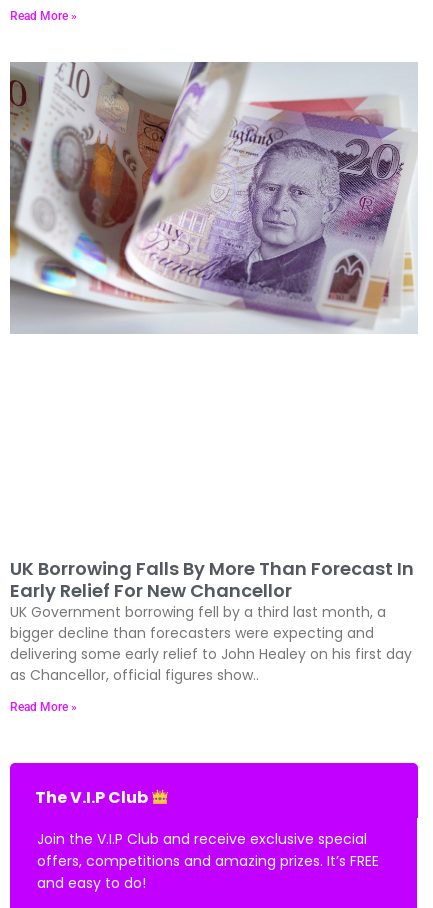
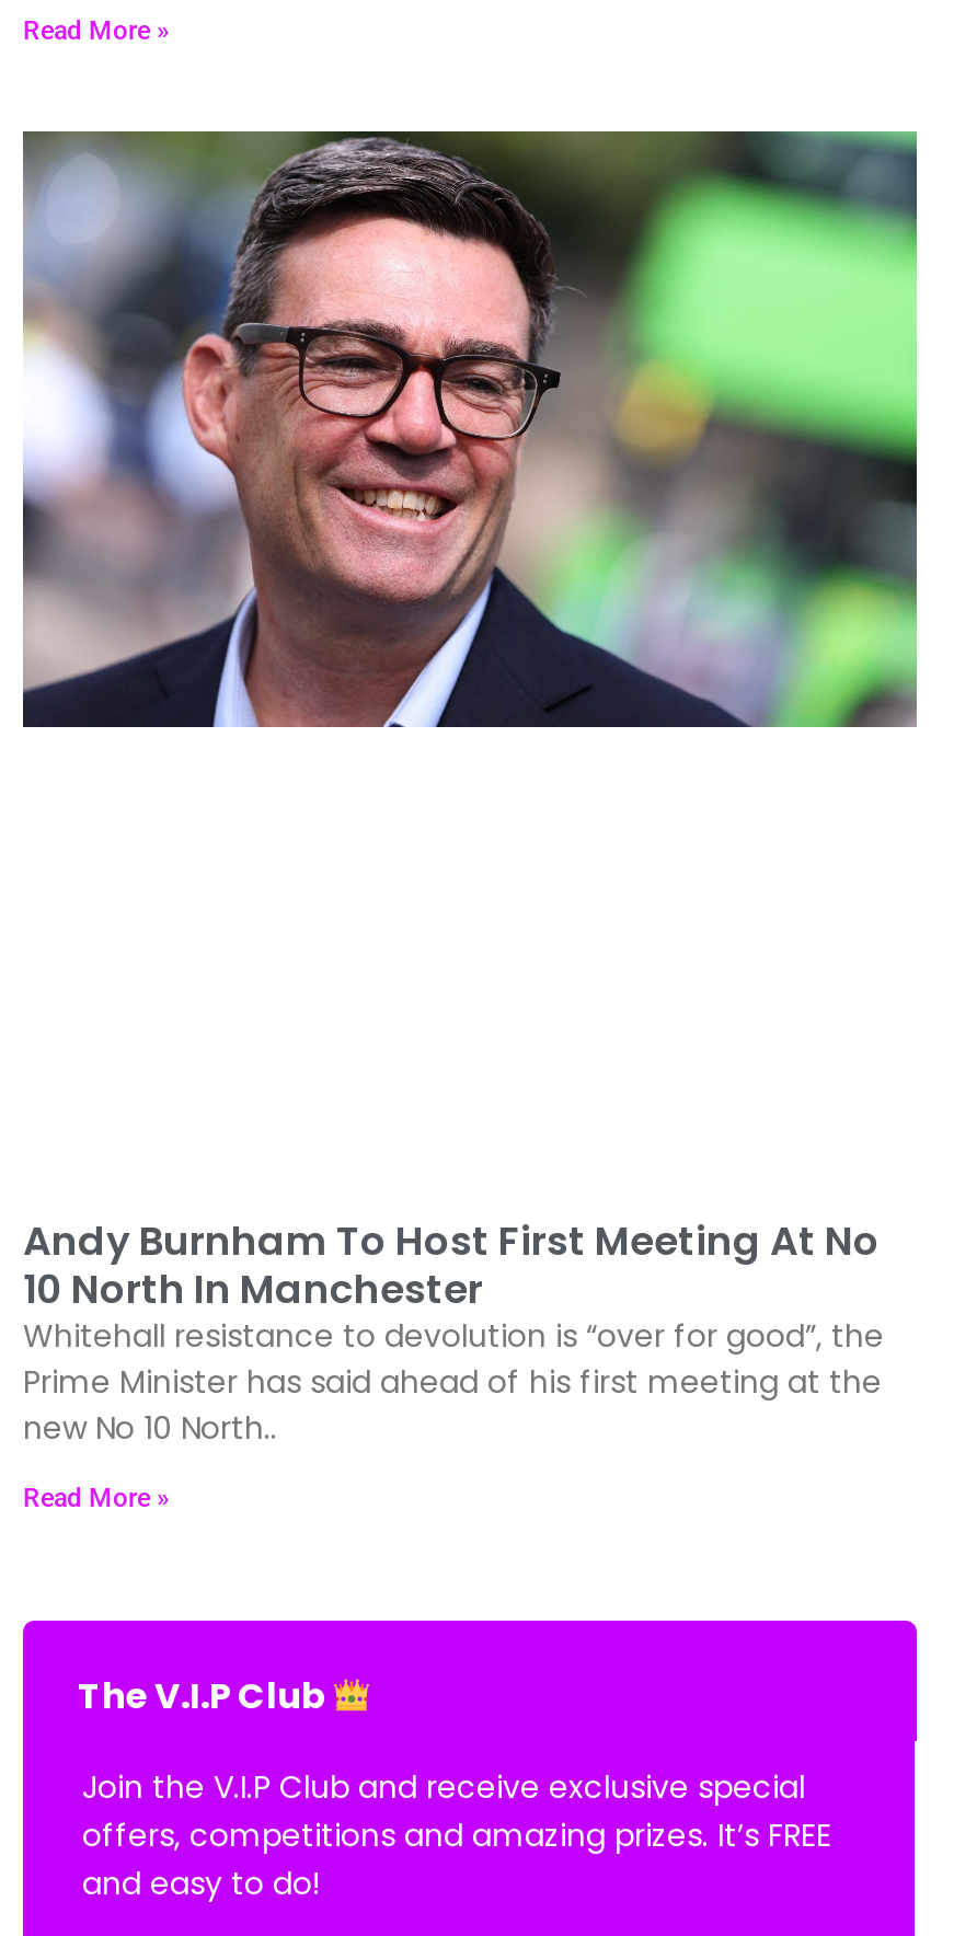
[9,62,418,334] [image] -> [21,129,919,729] [image]
[10,556,414,685] UK Borrowing Falls By More Than Forecast In | Early Relief For New Chancellor | UK Government borrowing fell by a third last month, a | bigger decline than forecasters were expecting and | delivering some early relief to John Healey on his first day | as Chancellor, official figures show.. -> [23,1214,884,1450] Andy Burnham To Host First Meeting At No | 10 North In Manchester | Whitehall resistance to devolution is “over for good”, the | Prime Minister has said ahead of his first meeting at the | new No 10 North..

